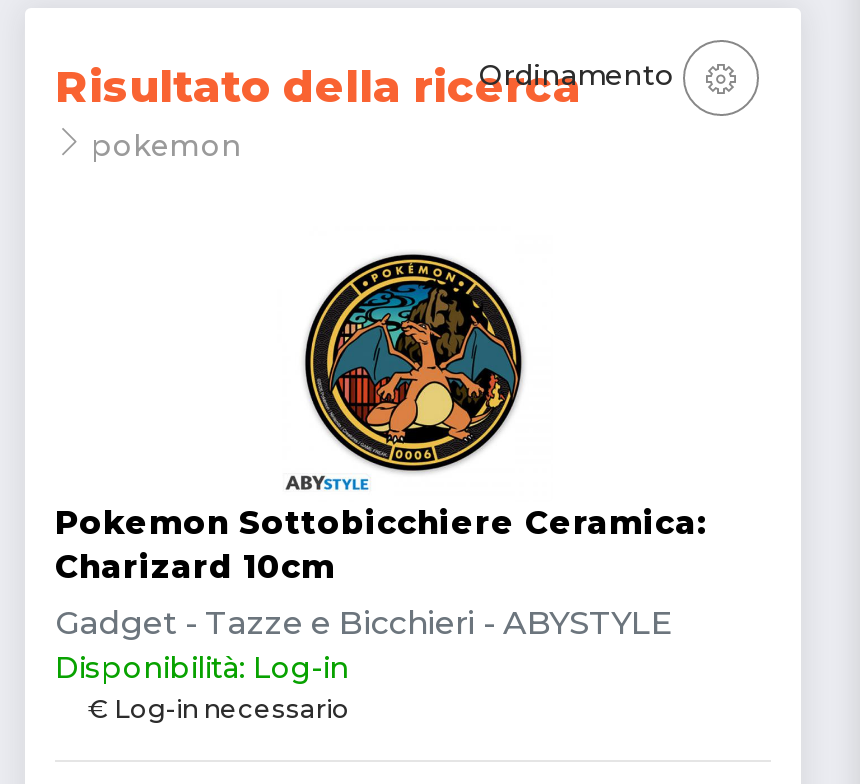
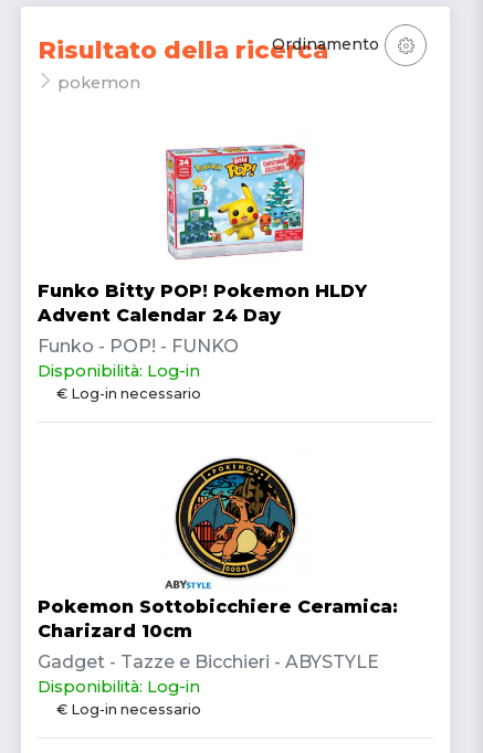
none -> [38,145,367,402] [image] | Funko Bitty POP! Pokemon HLDY | Advent Calendar 24 Day | Funko - POP! - FUNKO | Disponibilità: Log-in | € Log-in necessario

